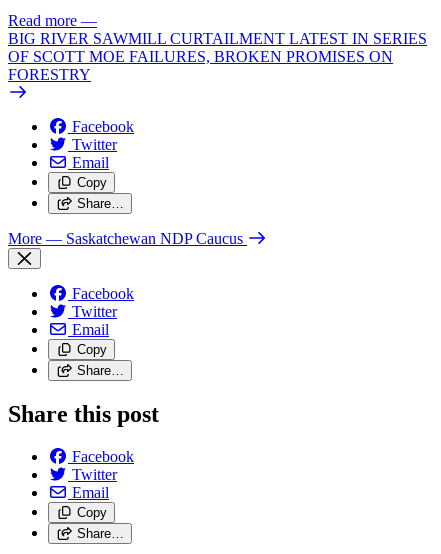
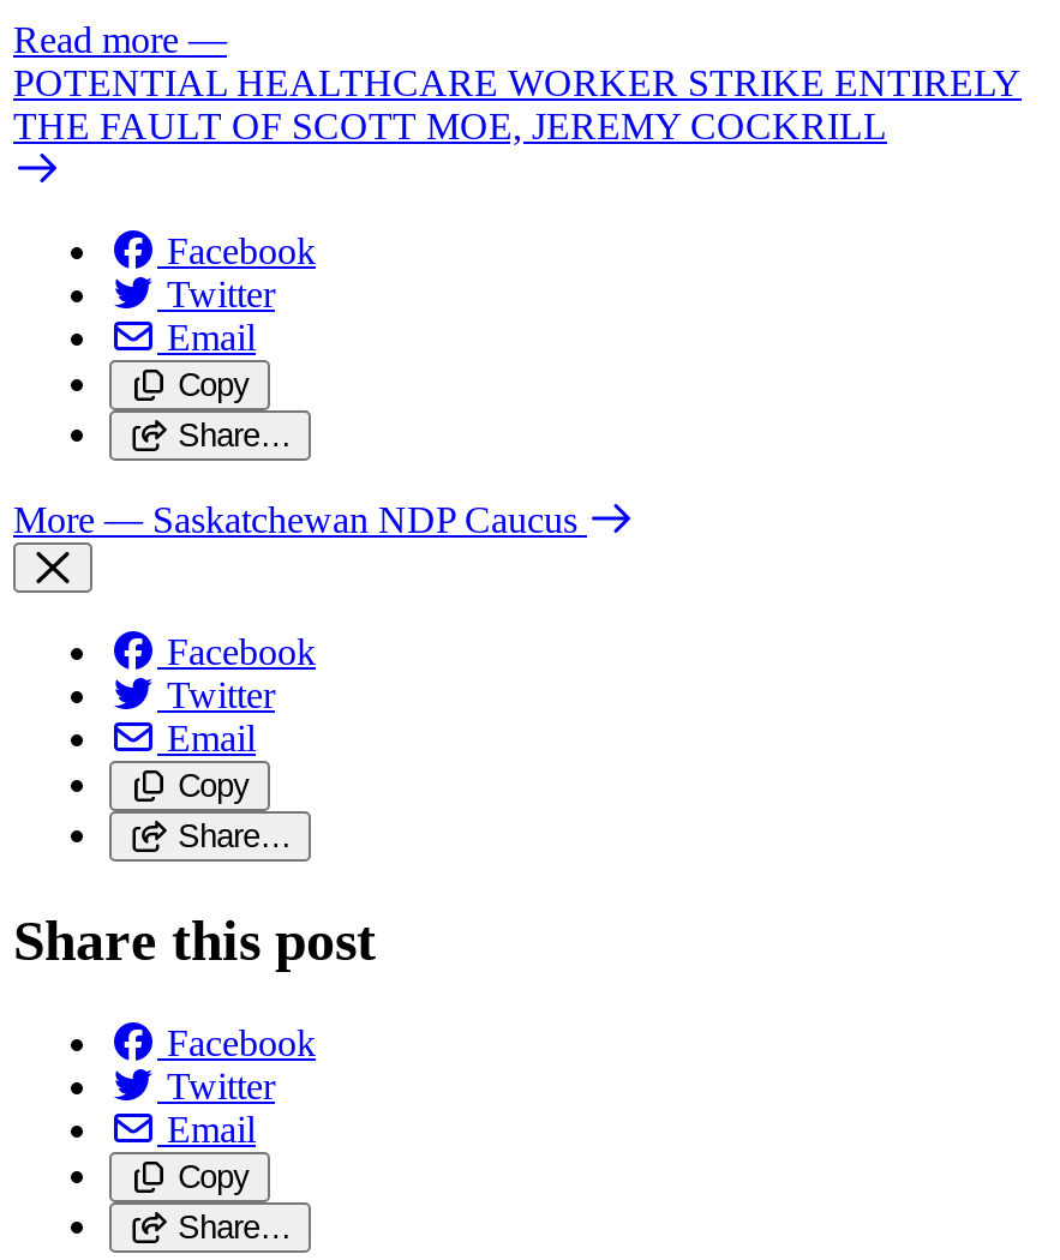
[8,30,427,83] BIG RIVER SAWMILL CURTAILMENT LATEST IN SERIES | OF SCOTT MOE FAILURES, BROKEN PROMISES ON | FORESTRY -> [13,63,1022,147] POTENTIAL HEALTHCARE WORKER STRIKE ENTIRELY | THE FAULT OF SCOTT MOE, JEREMY COCKRILL

